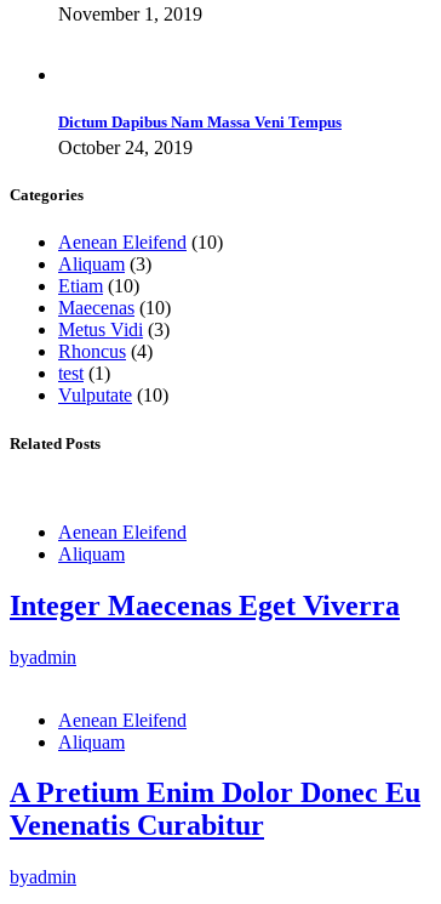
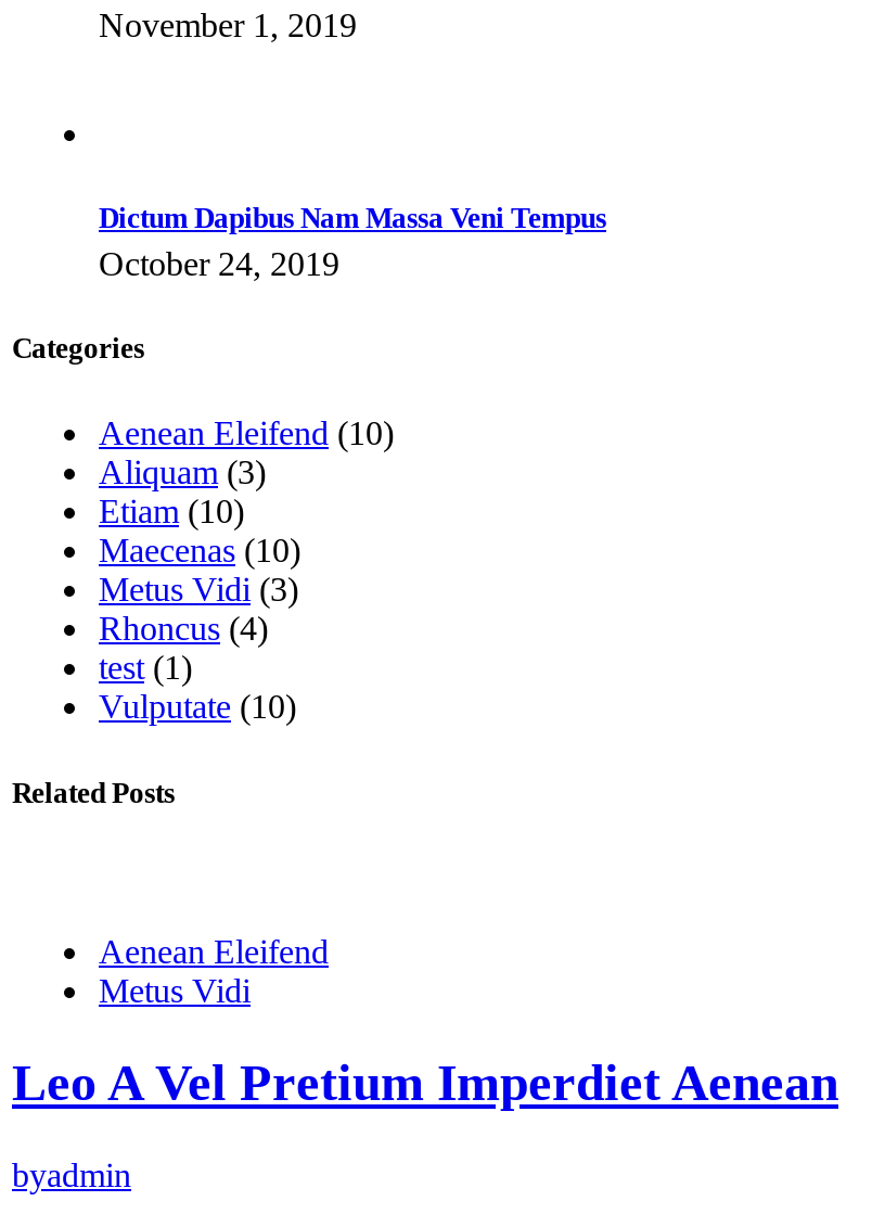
[10,543,420,842] Aliquam | Integer Maecenas Eget Viverra | byadmin | Aenean Eleifend | Aliquam | A Pretium Enim Dolor Donec Eu | Venenatis Curabitur -> [12,972,838,1110] Metus Vidi | Leo A Vel Pretium Imperdiet Aenean

